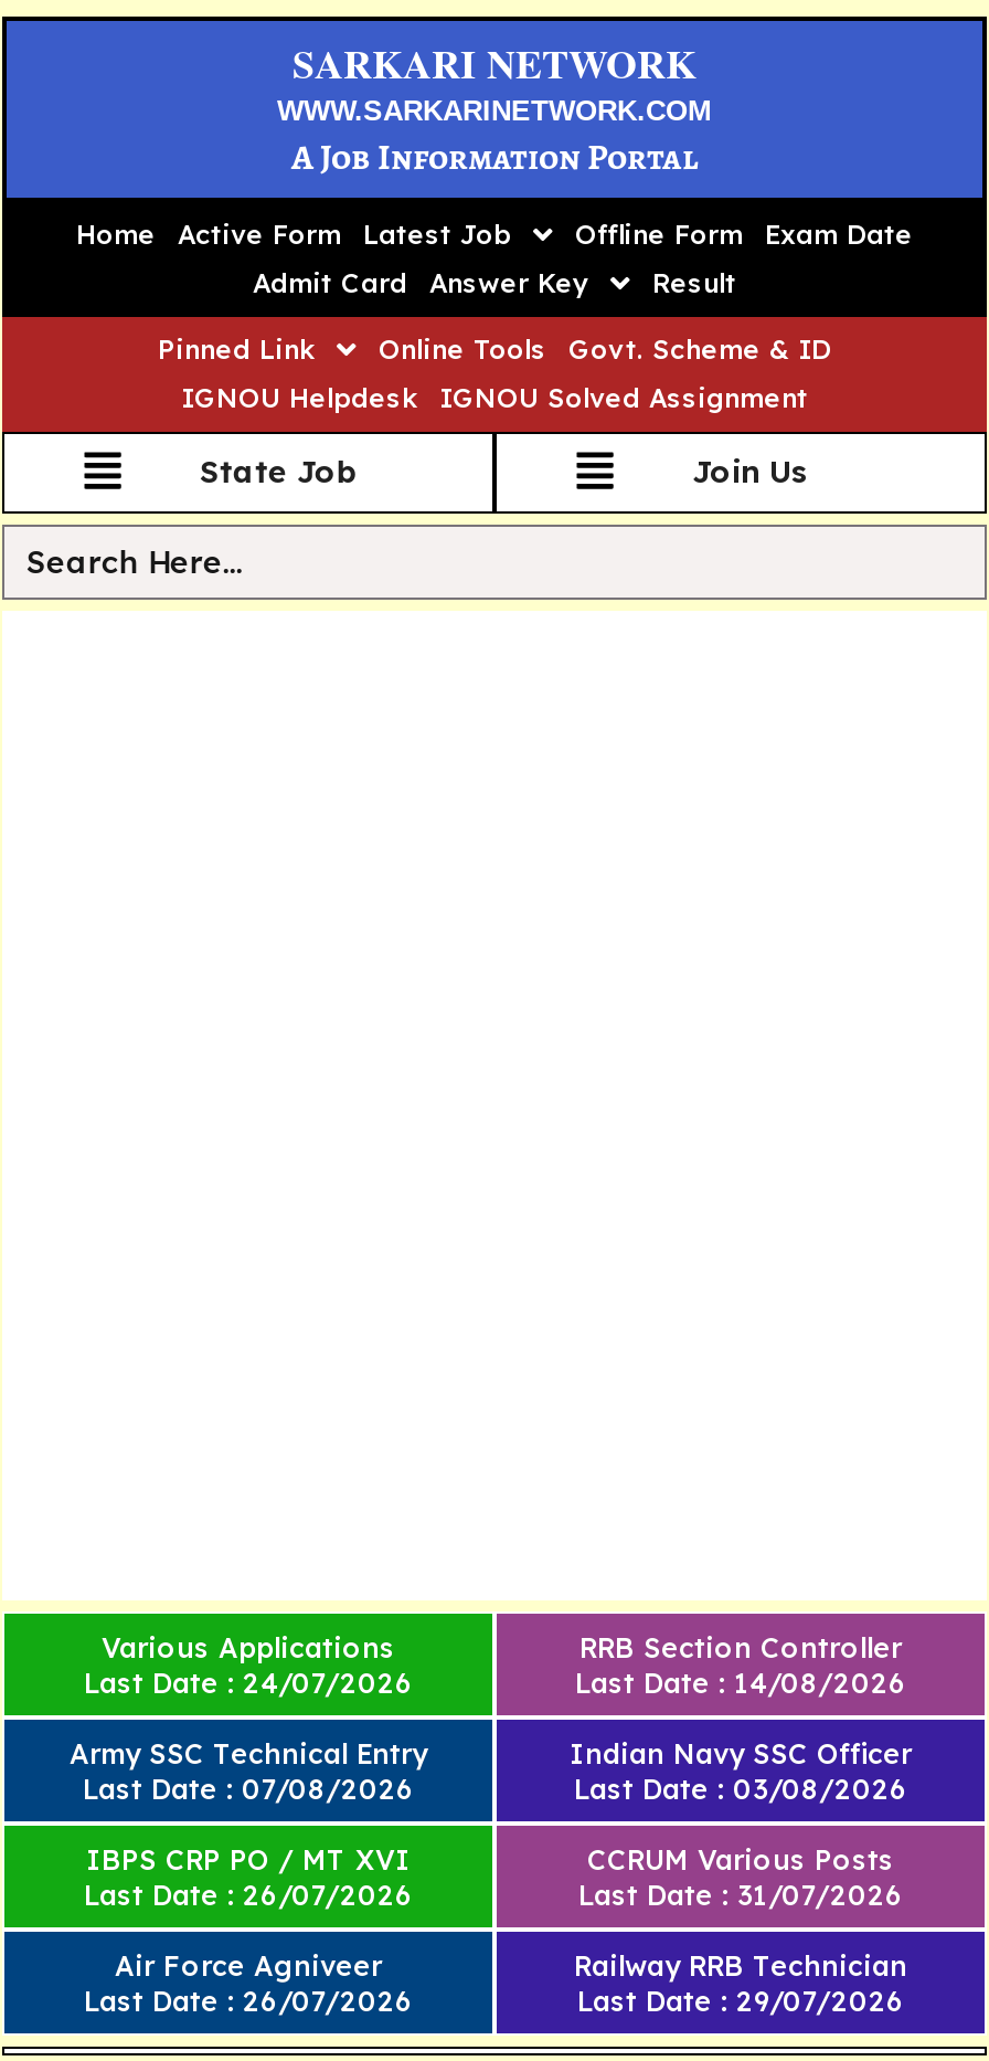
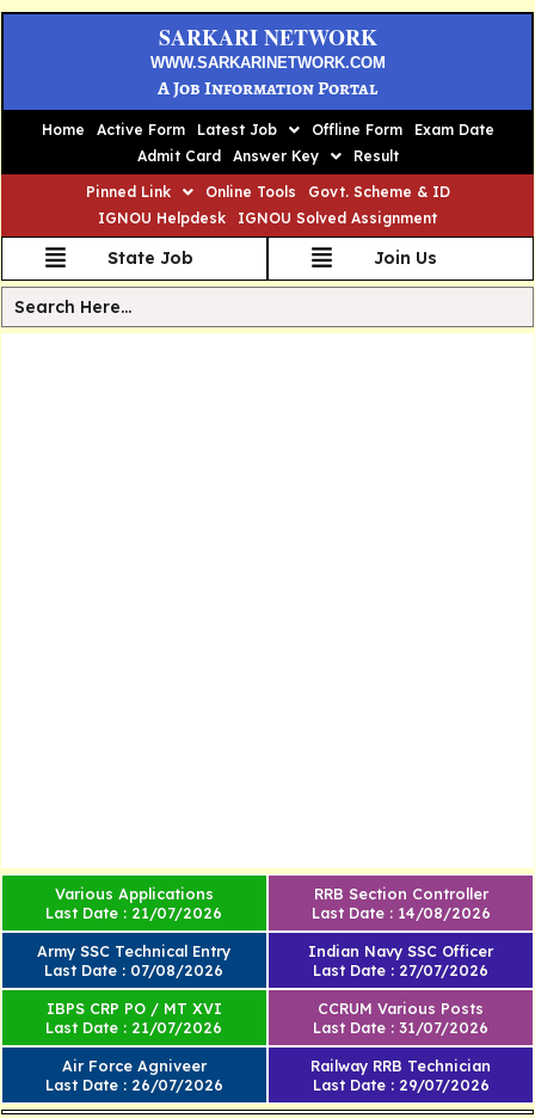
[84,1665,413,1700] Last Date : 24/07/2026 -> [46,903,223,922] Last Date : 21/07/2026
[574,1771,907,1807] Last Date : 03/08/2026 -> [313,961,488,980] Last Date : 27/07/2026
[84,1877,413,1913] Last Date : 26/07/2026 -> [46,1018,223,1037] Last Date : 21/07/2026

